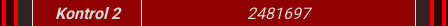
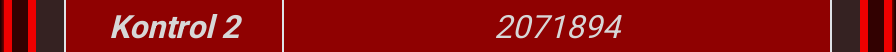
[247,4,310,23] 2481697 -> [494,8,620,46] 2071894

